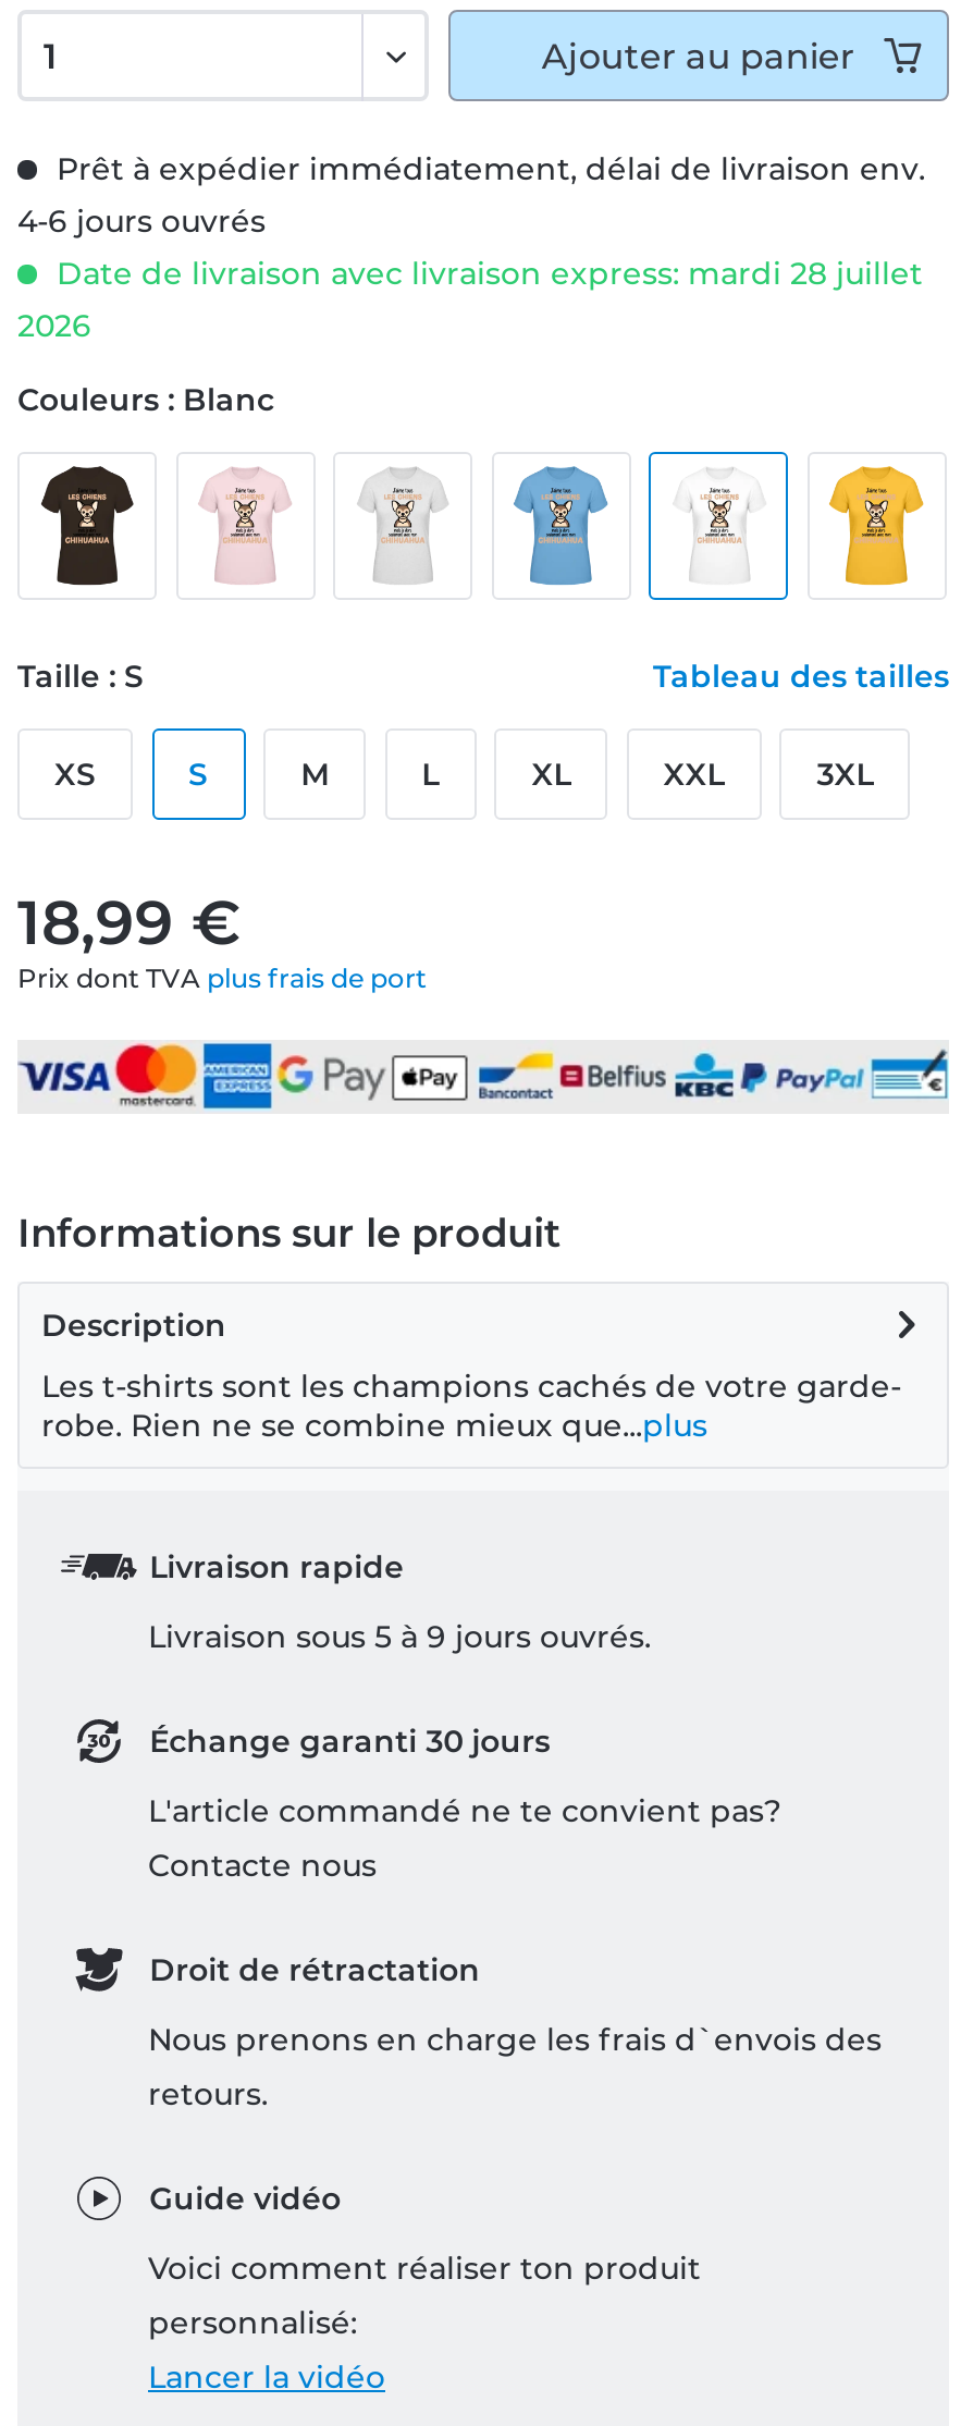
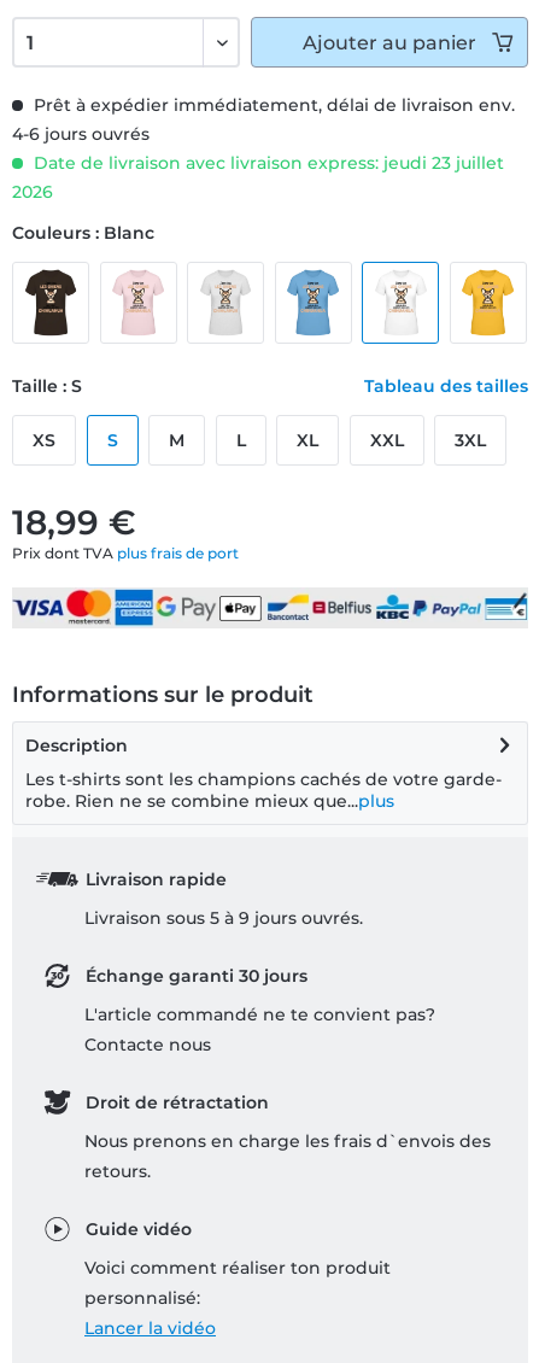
[48,253,923,292] Date de livraison avec livraison express: mardi 28 juillet -> [29,151,504,173] Date de livraison avec livraison express: jeudi 23 juillet

